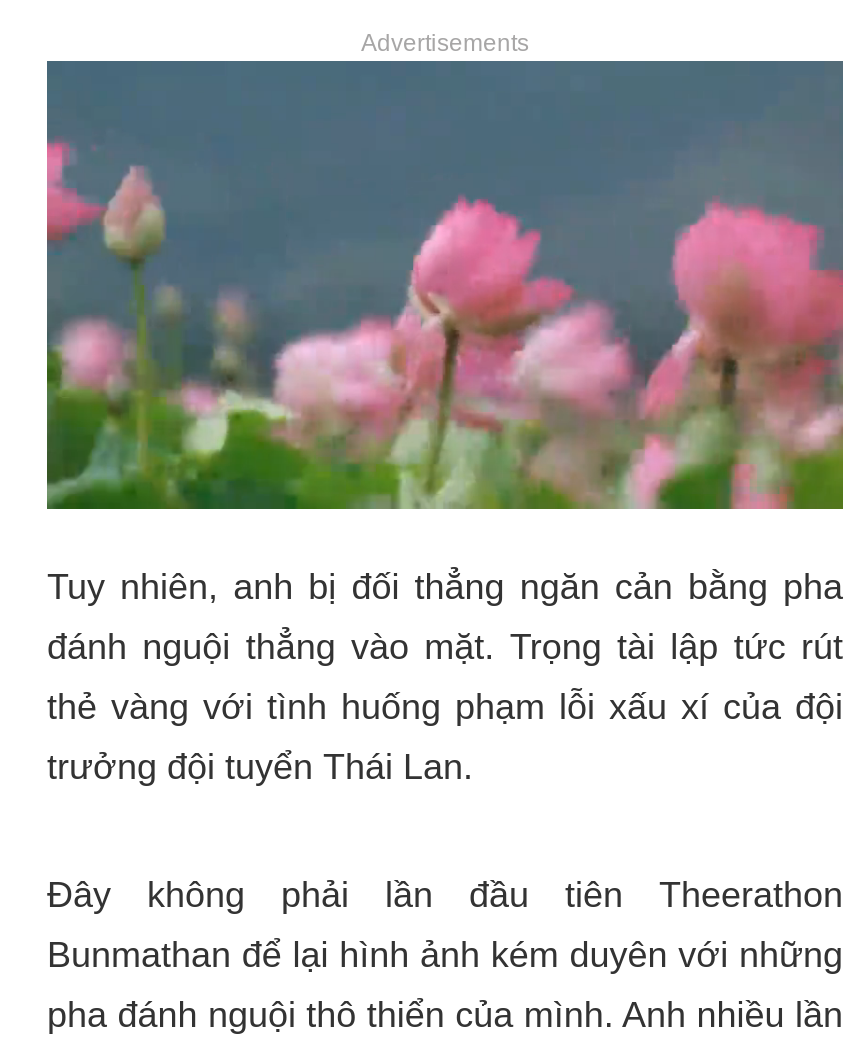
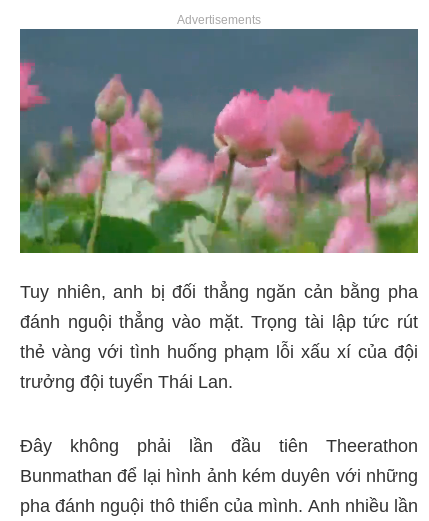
[45,127,845,511] [image] -> [19,61,419,254] [image]

